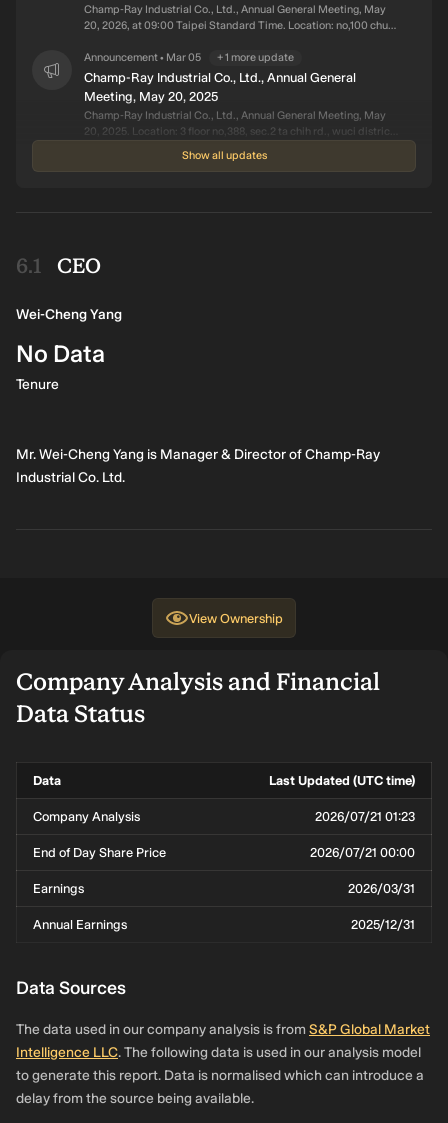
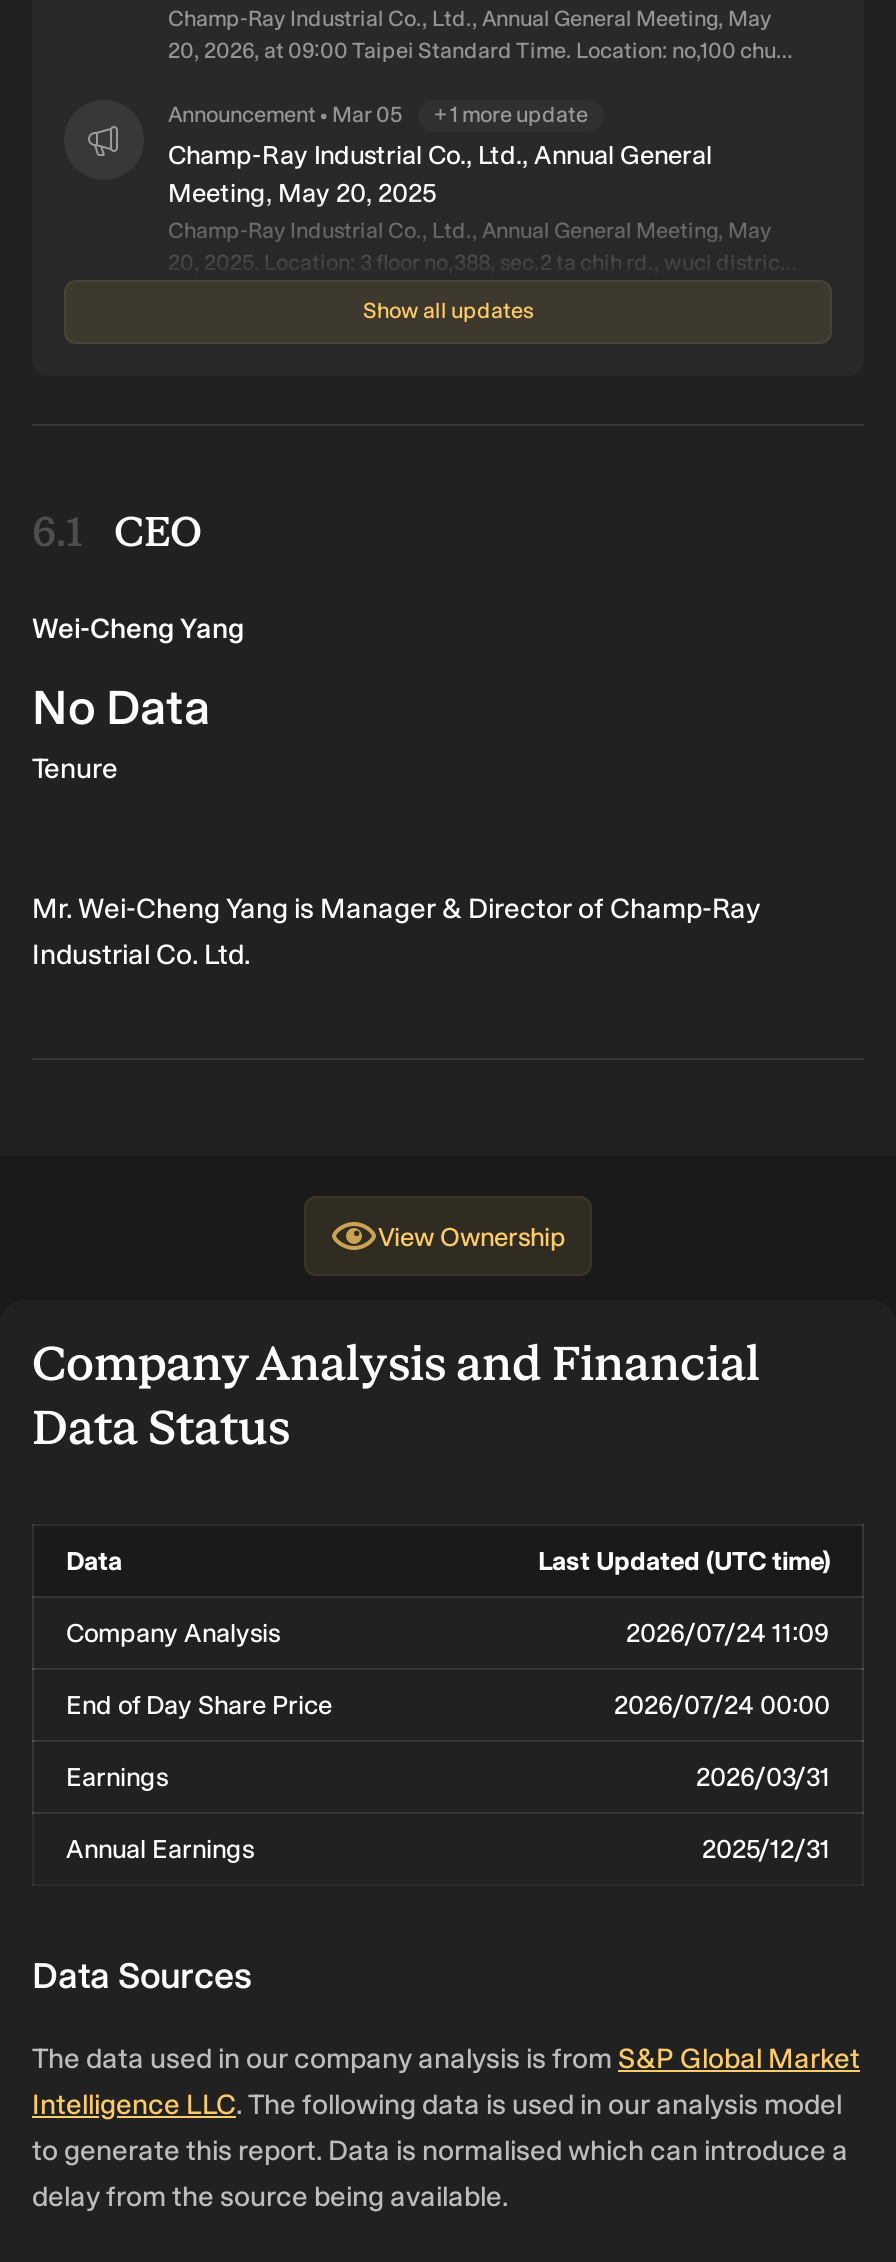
[315,809,415,824] 2026/07/21 01:23 -> [626,1618,830,1648] 2026/07/24 11:09
[310,845,415,860] 2026/07/21 00:00 -> [614,1690,830,1720] 2026/07/24 00:00

